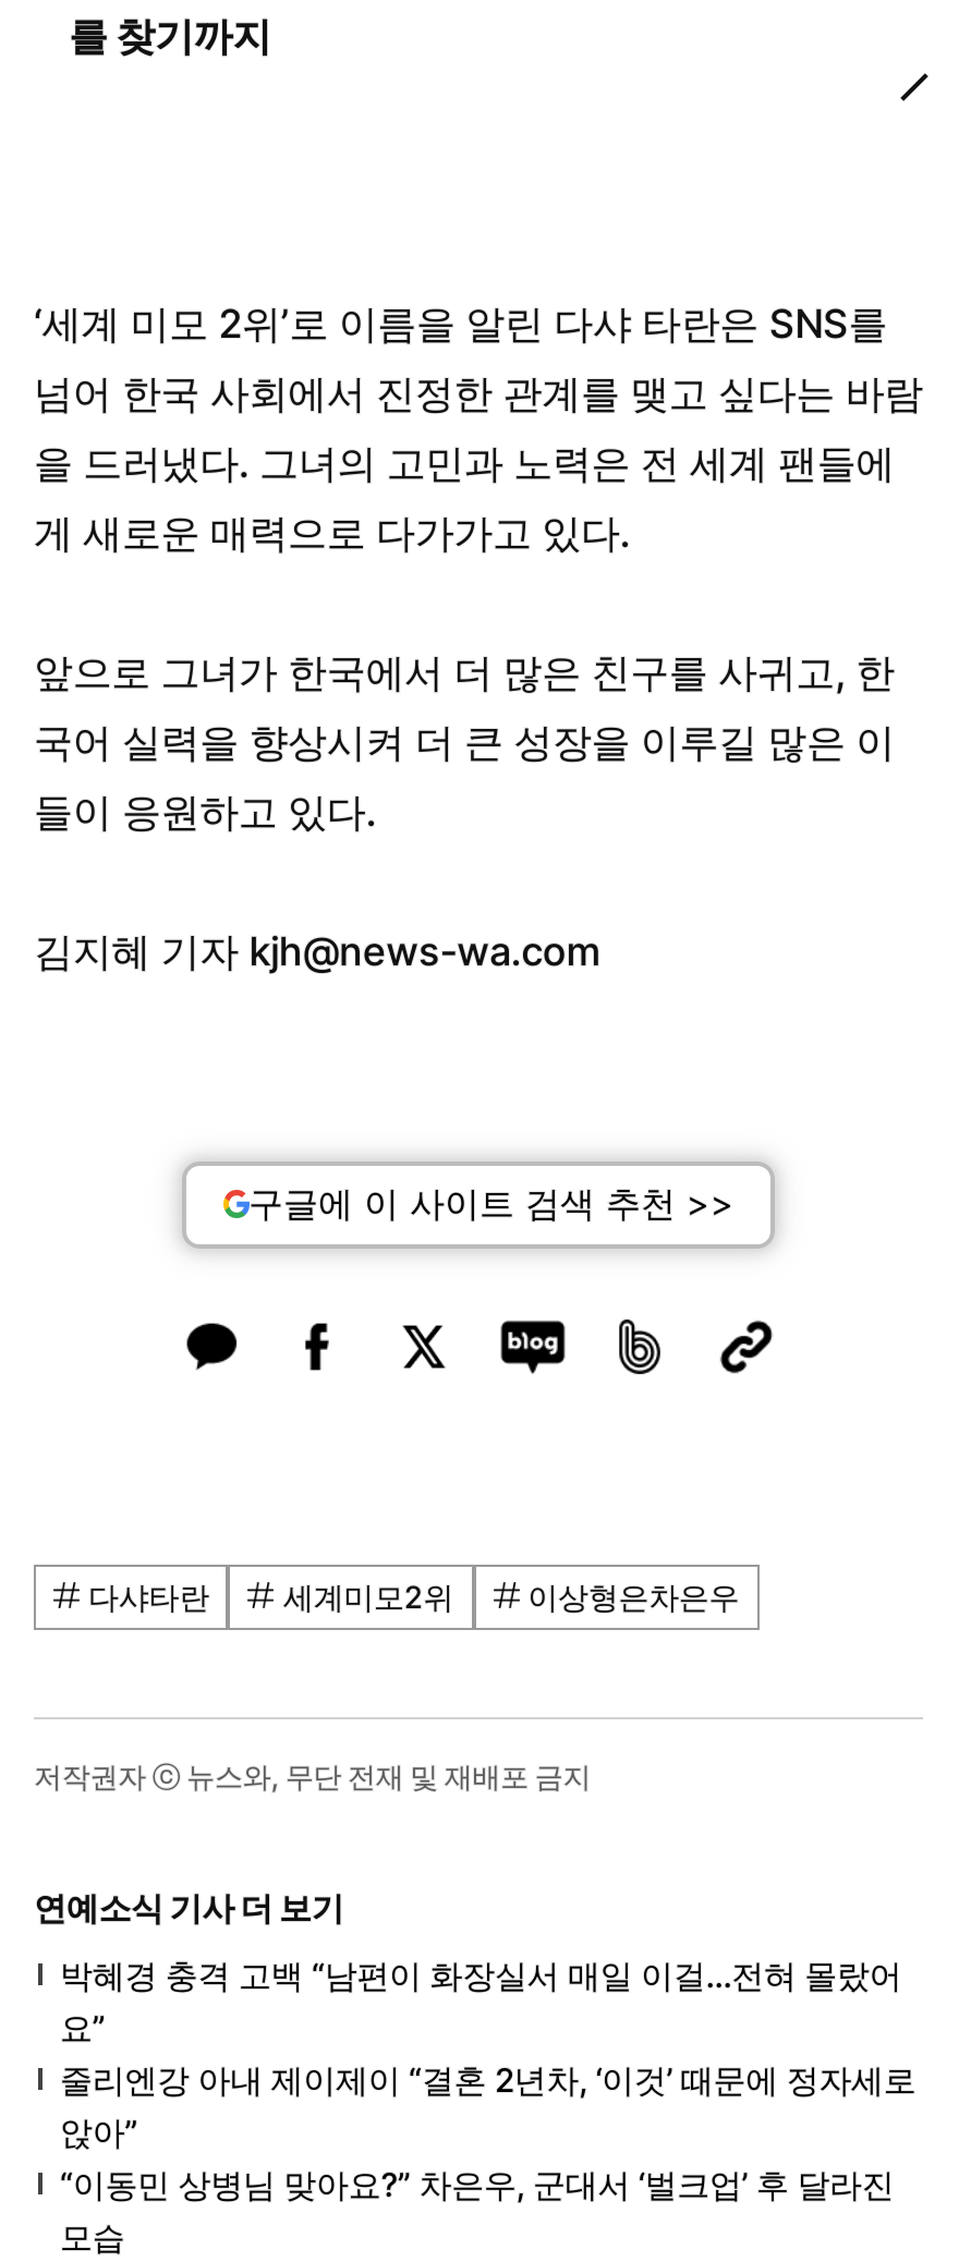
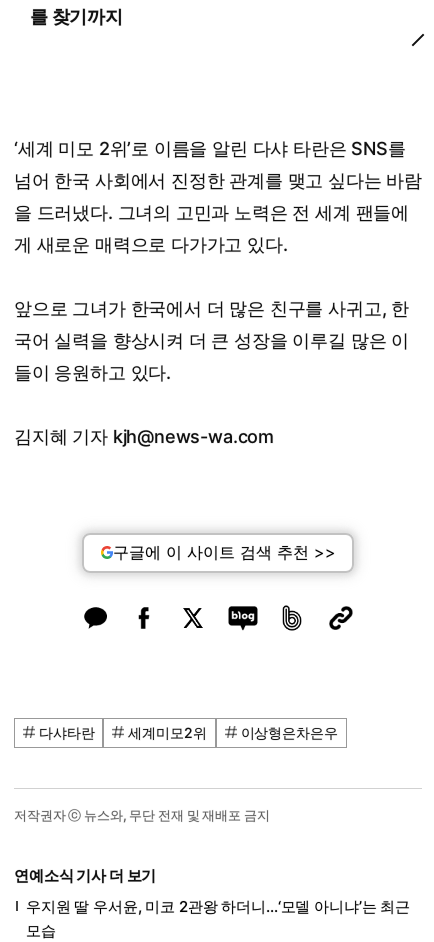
[60,1954,916,2205] 박혜경 충격 고백 “남편이 화장실서 매일 이걸…전혀 몰랐어 | 요” | 줄리엔강 아내 제이제이 “결혼 2년차, ‘이것’ 때문에 정자세로 | 앉아” | “이동민 상병님 맞아요?” 차은우, 군대서 ‘벌크업’ 후 달라진 -> [26,897,410,916] 우지원 딸 우서윤, 미코 2관왕 하더니…‘모델 아니냐’는 최근

